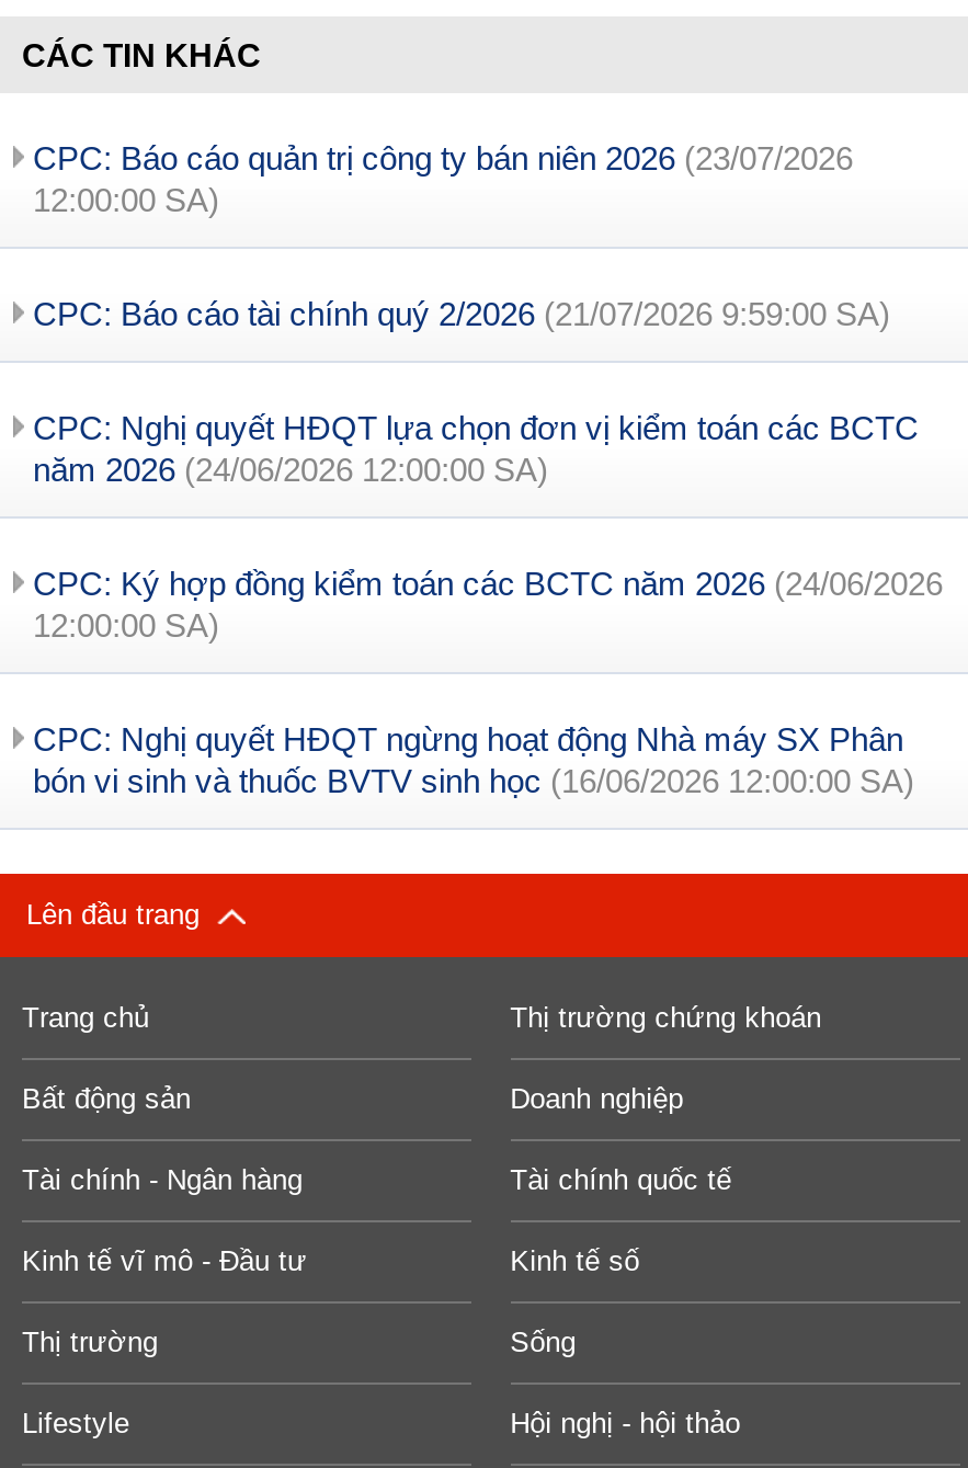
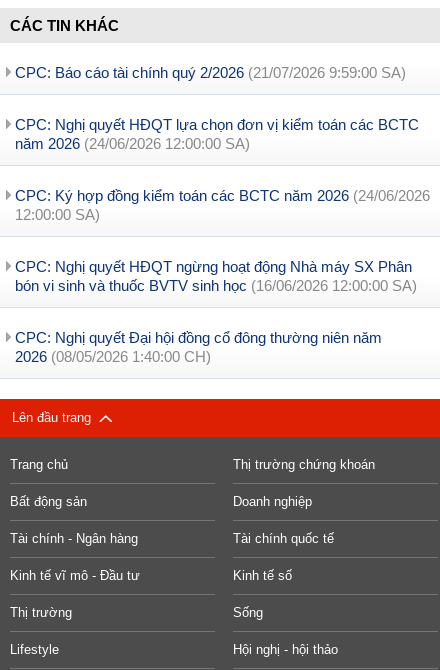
[33,139,853,218] CPC: Báo cáo quản trị công ty bán niên 2026 (23/07/2026 | 12:00:00 SA) -> none
moved [33,295,943,799] -> [15,64,430,294]: CPC: Báo cáo tài chính quý 2/2026 (21/07/2026 9:59:00 SA) | CPC: Nghị quyết HĐQT lựa chọn đơn vị kiểm toán các BCTC | năm 2026 (24/06/2026 12:00:00 SA) | CPC: Ký hợp đồng kiểm toán các BCTC năm 2026 (24/06/2026 | 12:00:00 SA) | CPC: Nghị quyết HĐQT ngừng hoạt động Nhà máy SX Phân | bón vi sinh và thuốc BVTV sinh học (16/06/2026 12:00:00 SA)
none -> [15,329,382,365] CPC: Nghị quyết Đại hội đồng cổ đông thường niên năm | 2026 (08/05/2026 1:40:00 CH)

